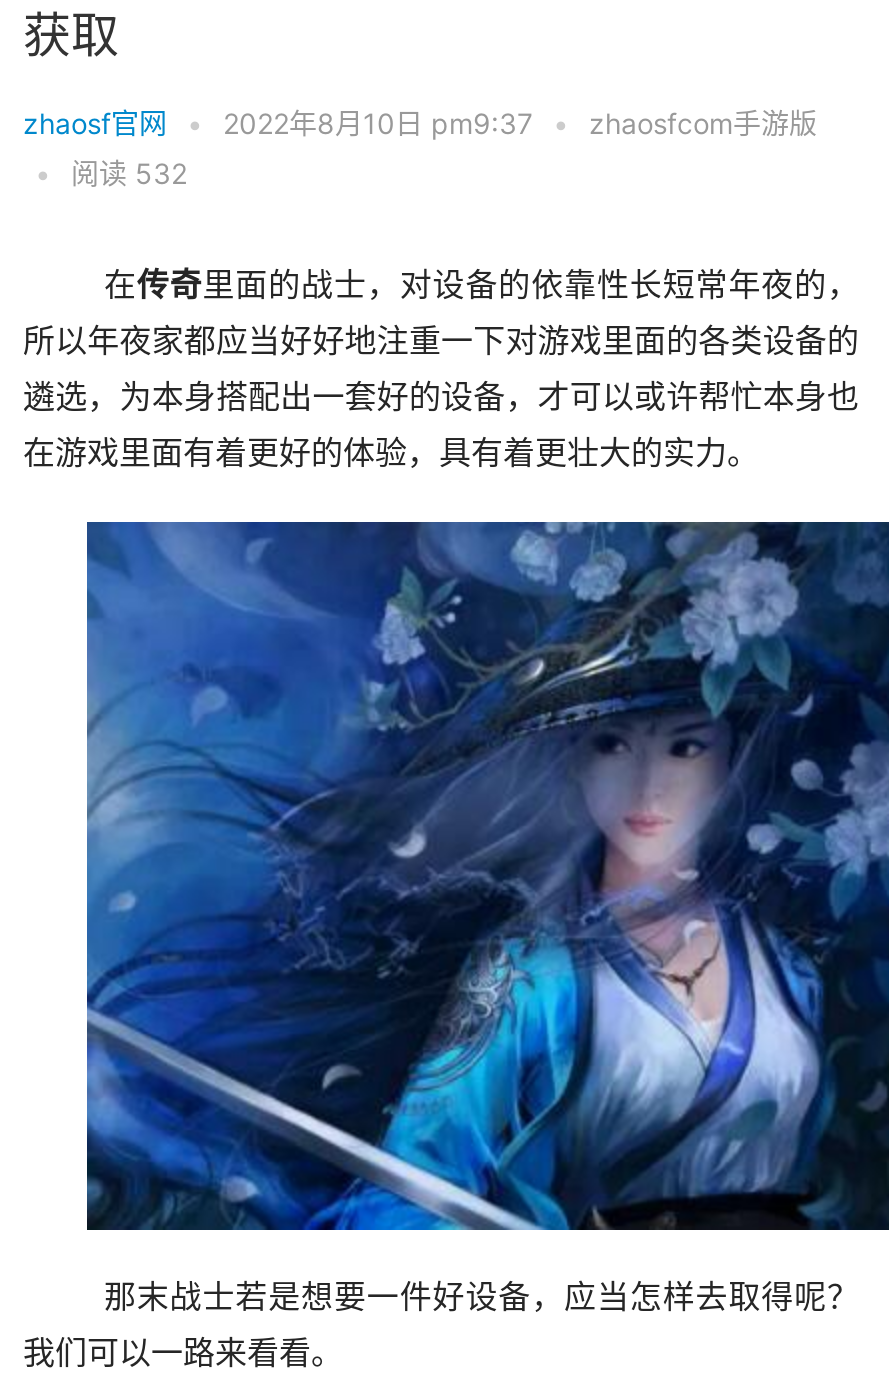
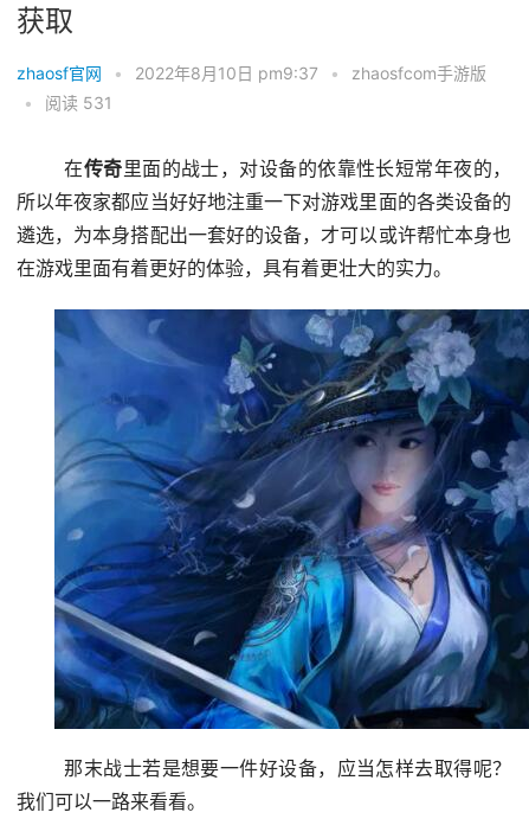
[35,156,187,190] • 阅读 532 -> [24,92,112,113] • 阅读 531

